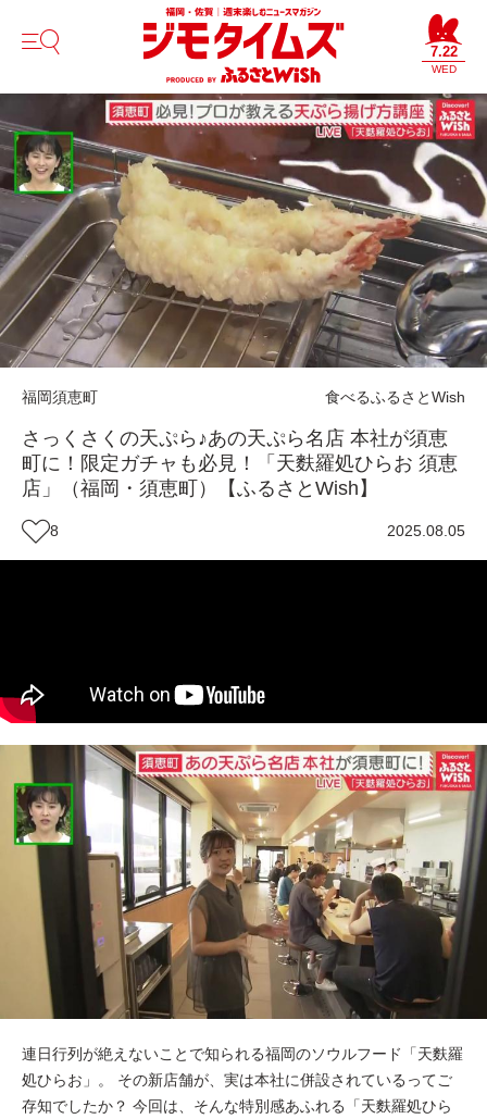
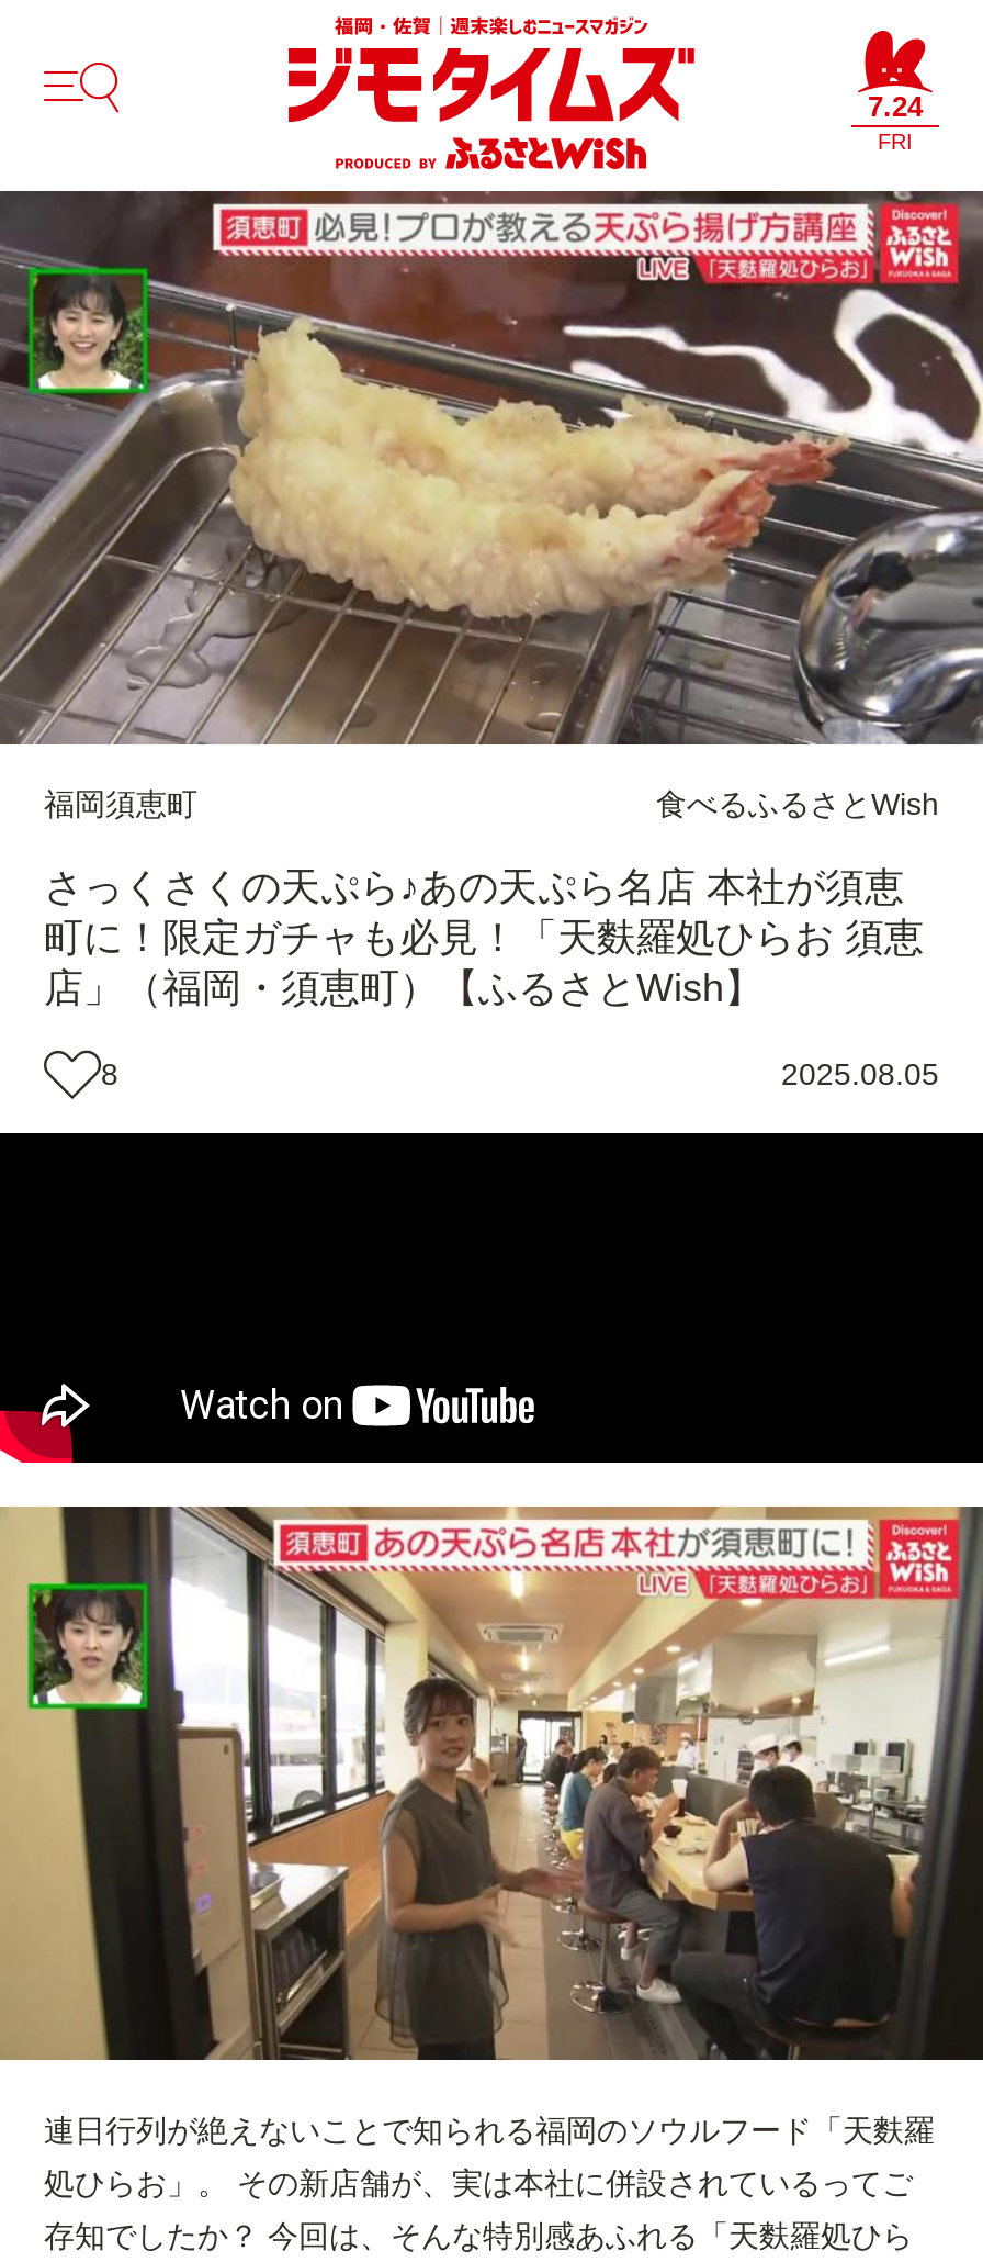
[430,43,457,75] 7.22 | WED -> [868,90,923,154] 7.24 | FRI

